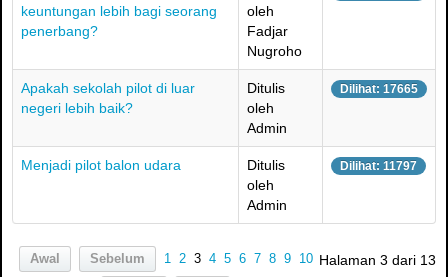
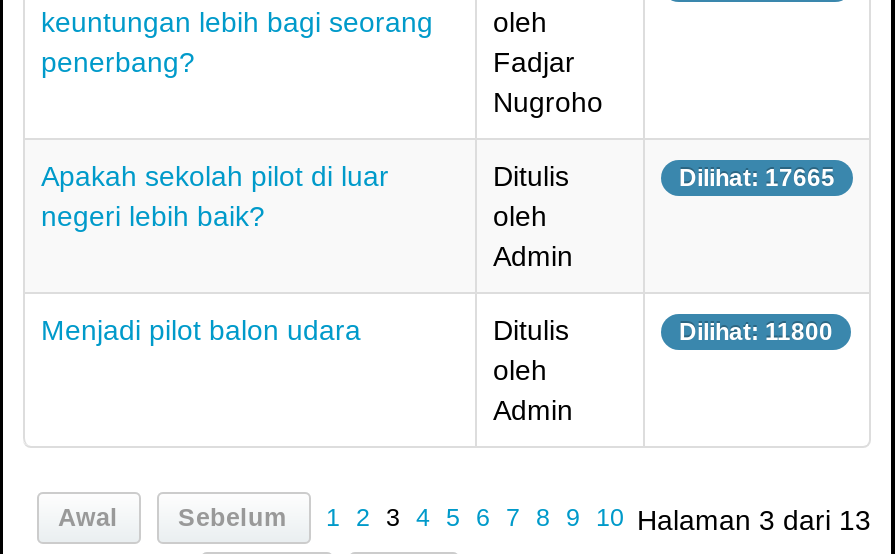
[340,159,417,173] Dilihat: 11797 -> [679,318,833,346] Dilihat: 11800

